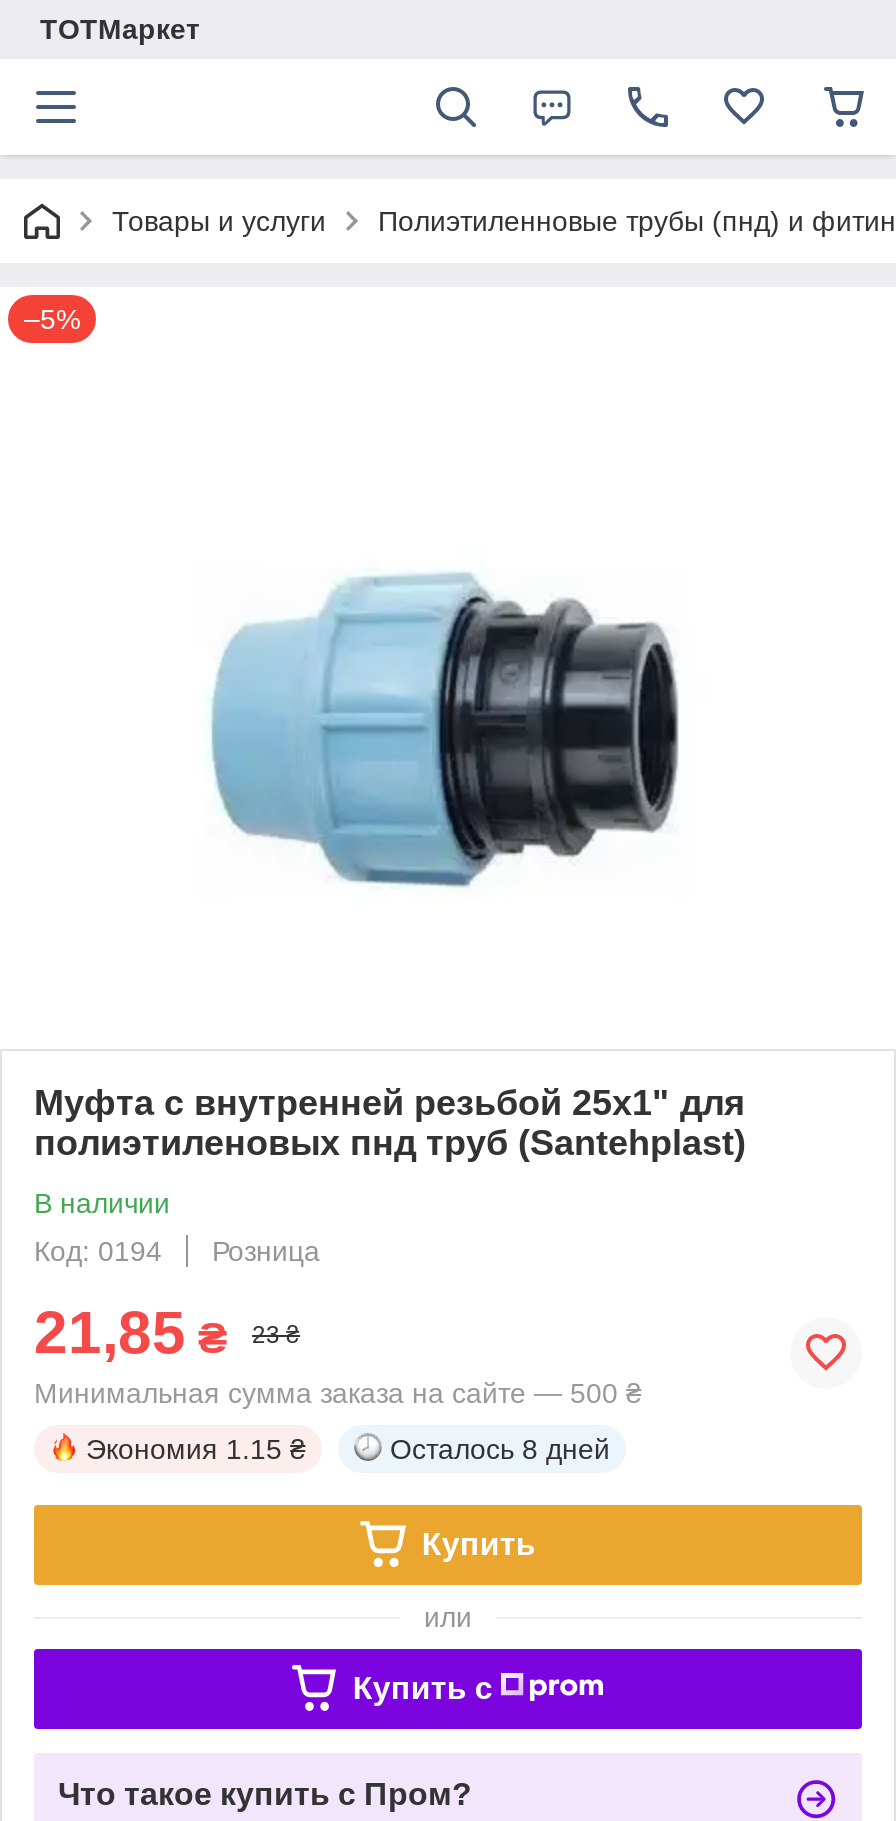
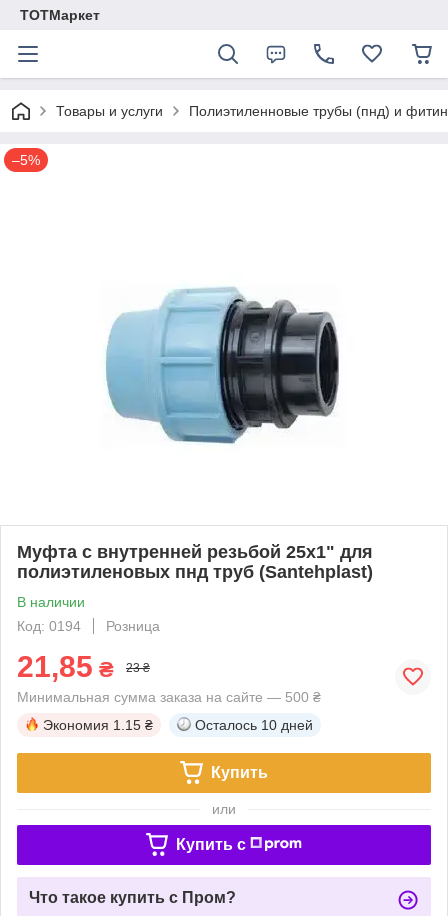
[390,1433,610,1465] Осталось 8 дней -> [195,717,313,733] Осталось 10 дней

